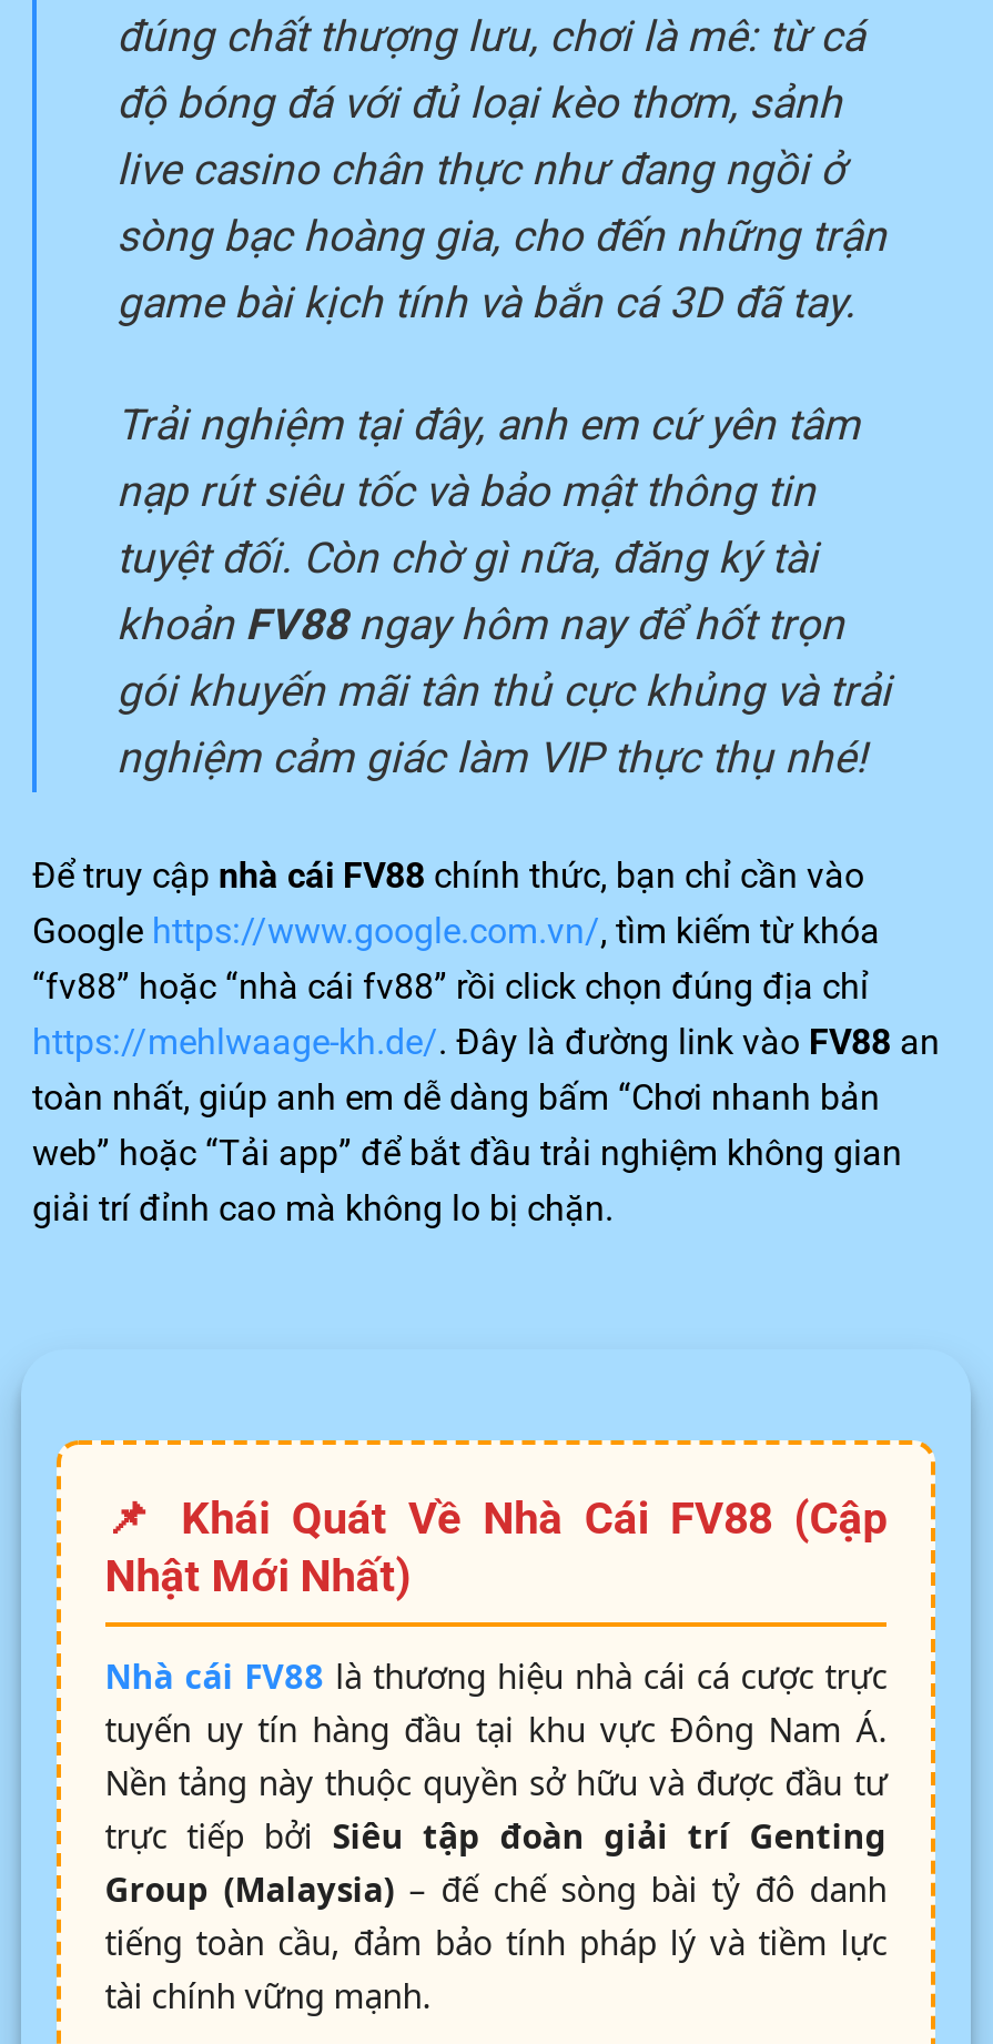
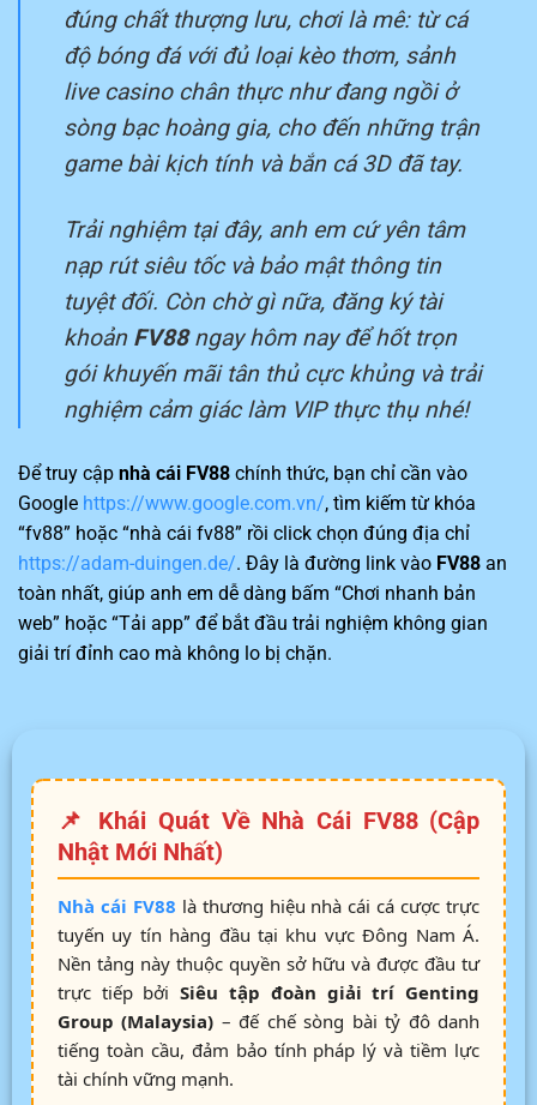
[32,1022,940,1064] https://mehlwaage-kh.de/. Đây là đường link vào FV88 an -> [18,552,507,575] https://adam-duingen.de/. Đây là đường link vào FV88 an

